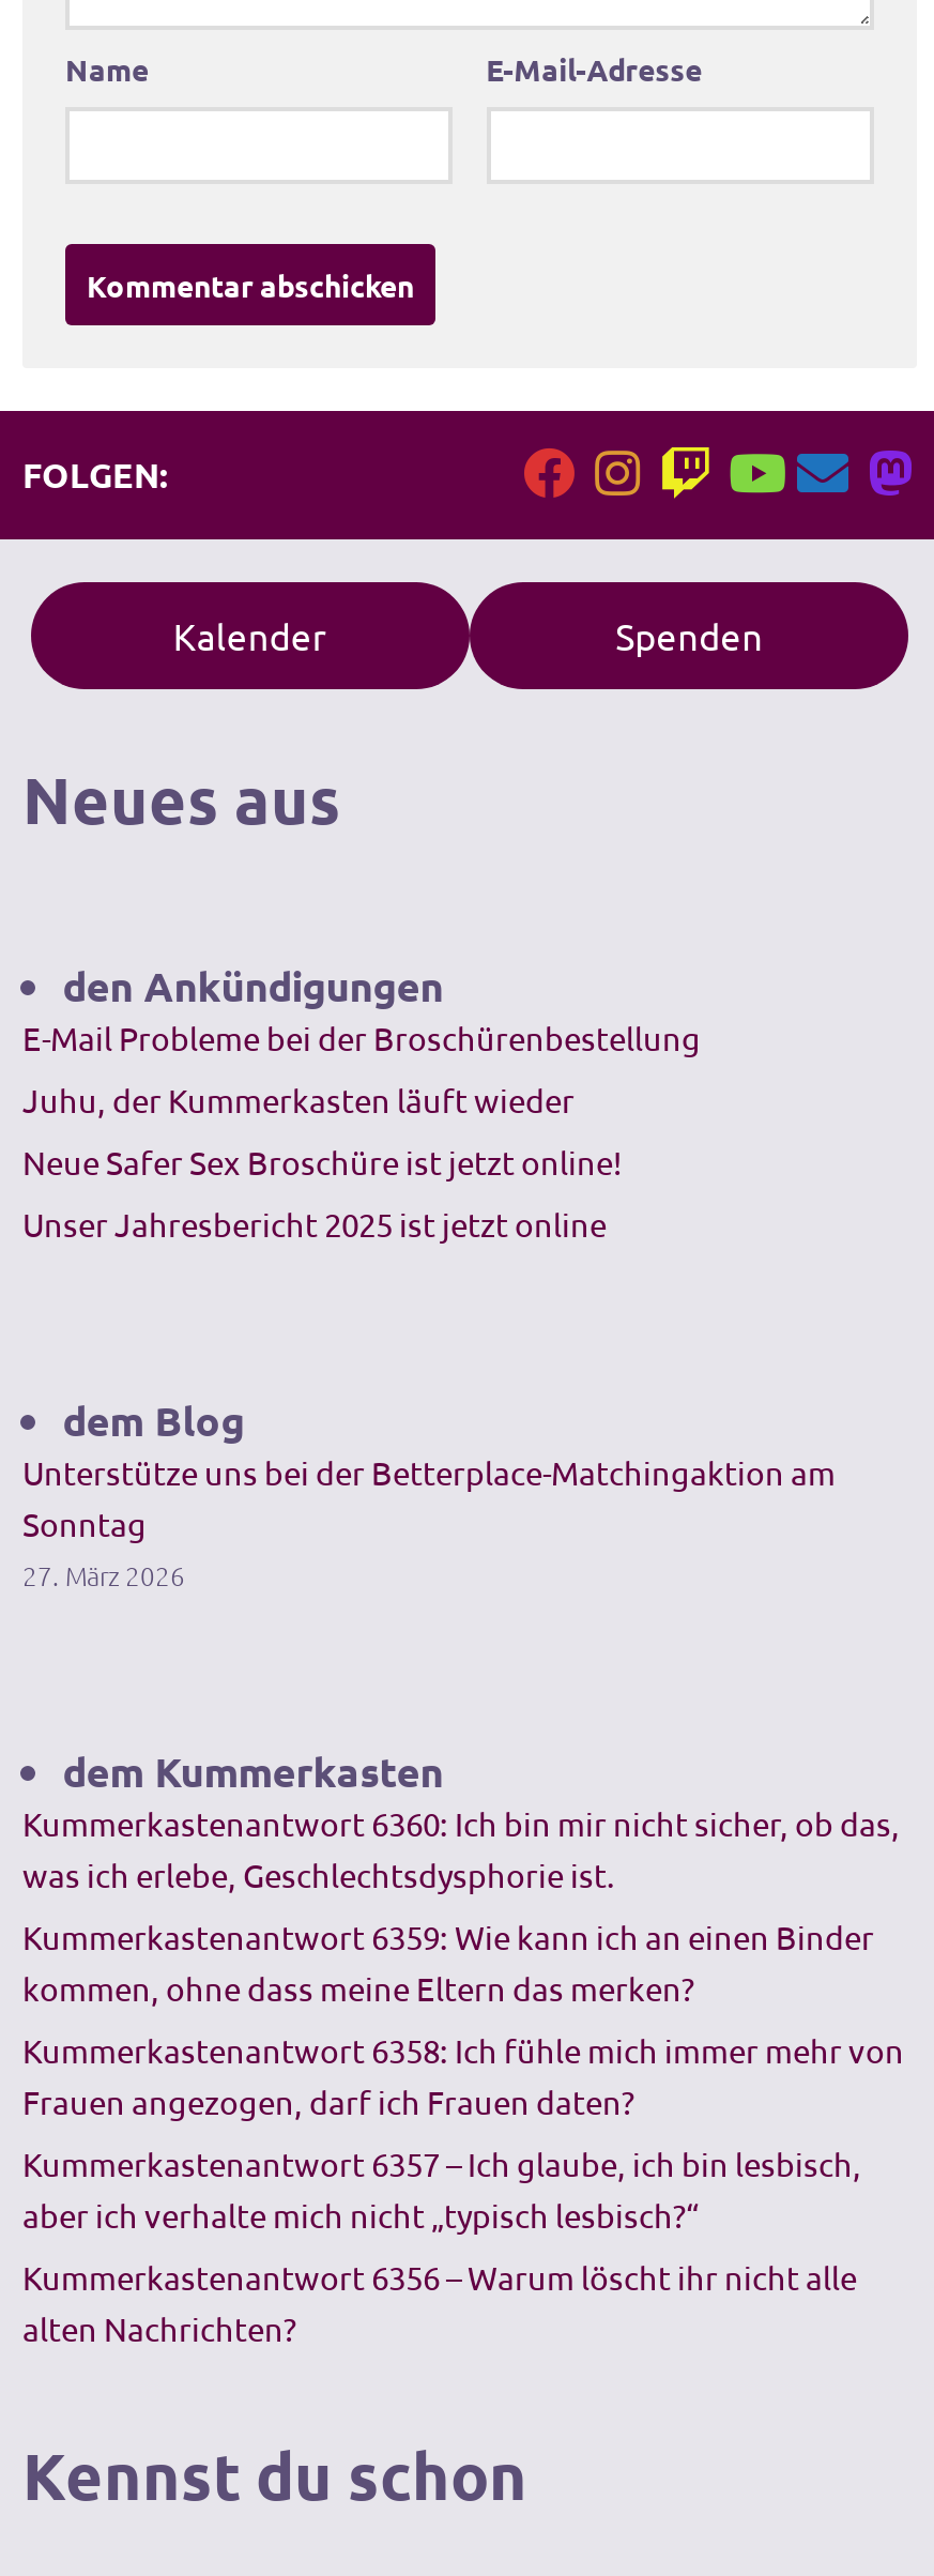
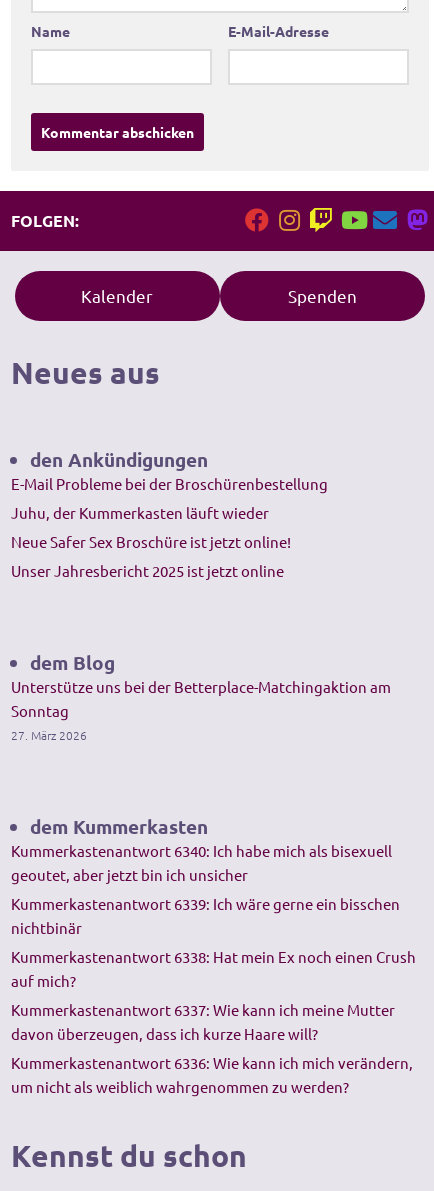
[22,1803,900,1895] Kummerkastenantwort 6360: Ich bin mir nicht sicher, ob das, | was ich erlebe, Geschlechtsdysphorie ist. -> [11,841,392,884] Kummerkastenantwort 6340: Ich habe mich als bisexuell | geoutet, aber jetzt bin ich unsicher
[22,1917,874,2009] Kummerkastenantwort 6359: Wie kann ich an einen Binder | kommen, ohne dass meine Eltern das merken? -> [11,894,400,937] Kummerkastenantwort 6339: Ich wäre gerne ein bisschen | nichtbinär
[22,2030,904,2122] Kummerkastenantwort 6358: Ich fühle mich immer mehr von | Frauen angezogen, darf ich Frauen daten? -> [11,947,416,990] Kummerkastenantwort 6338: Hat mein Ex noch einen Crush | auf mich?
[22,2144,861,2236] Kummerkastenantwort 6357 – Ich glaube, ich bin lesbisch, | aber ich verhalte mich nicht „typisch lesbisch?“ -> [11,1000,395,1043] Kummerkastenantwort 6337: Wie kann ich meine Mutter | davon überzeugen, dass ich kurze Haare will?
[22,2257,857,2349] Kummerkastenantwort 6356 – Warum löscht ihr nicht alle | alten Nachrichten? -> [11,1053,413,1096] Kummerkastenantwort 6336: Wie kann ich mich verändern, | um nicht als weiblich wahrgenommen zu werden?

